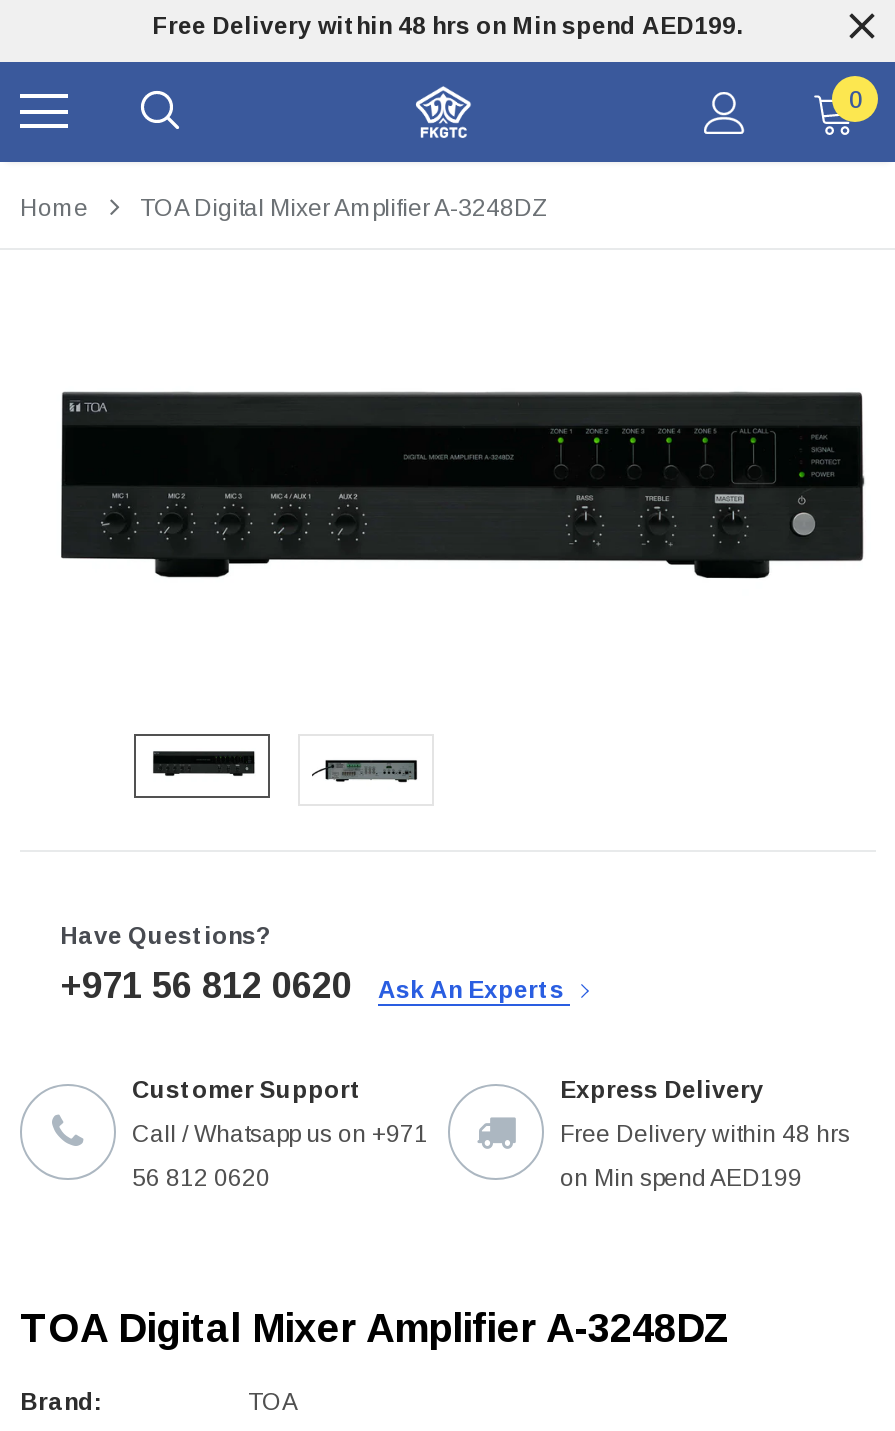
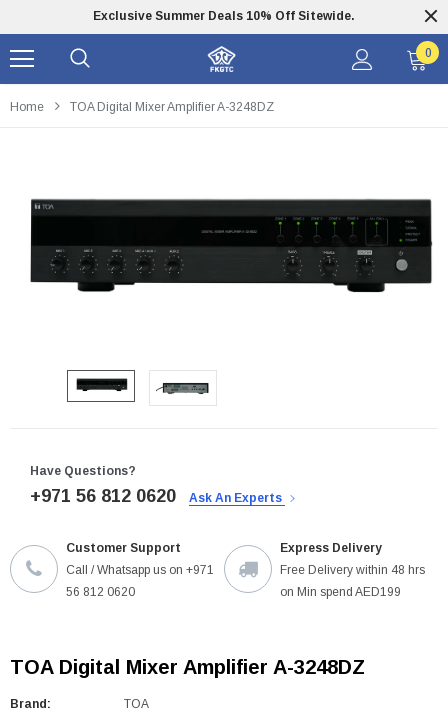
[152,12,744,40] Free Delivery within 48 hrs on Min spend AED199. -> [93,9,355,23] Exclusive Summer Deals 10% Off Sitewide.

